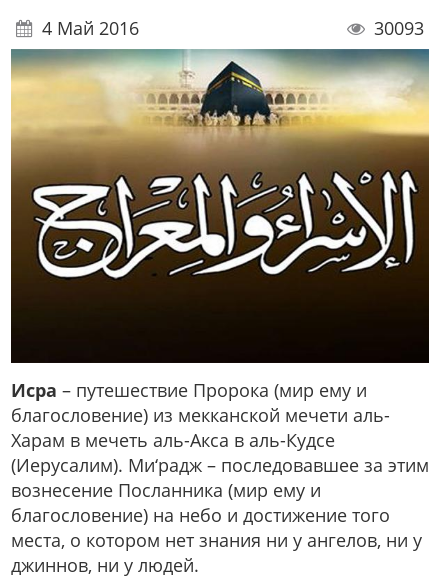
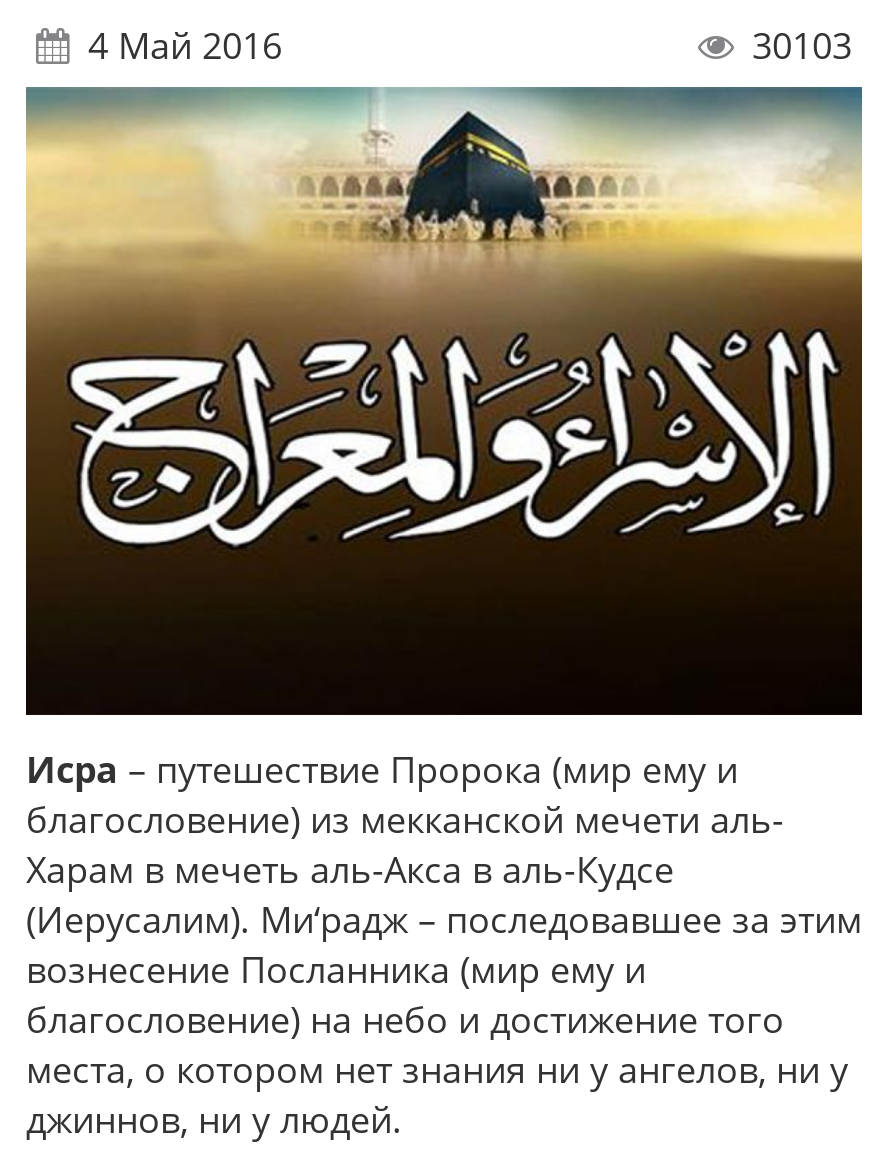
[374,16,424,40] 30093 -> [752,21,852,69] 30103

